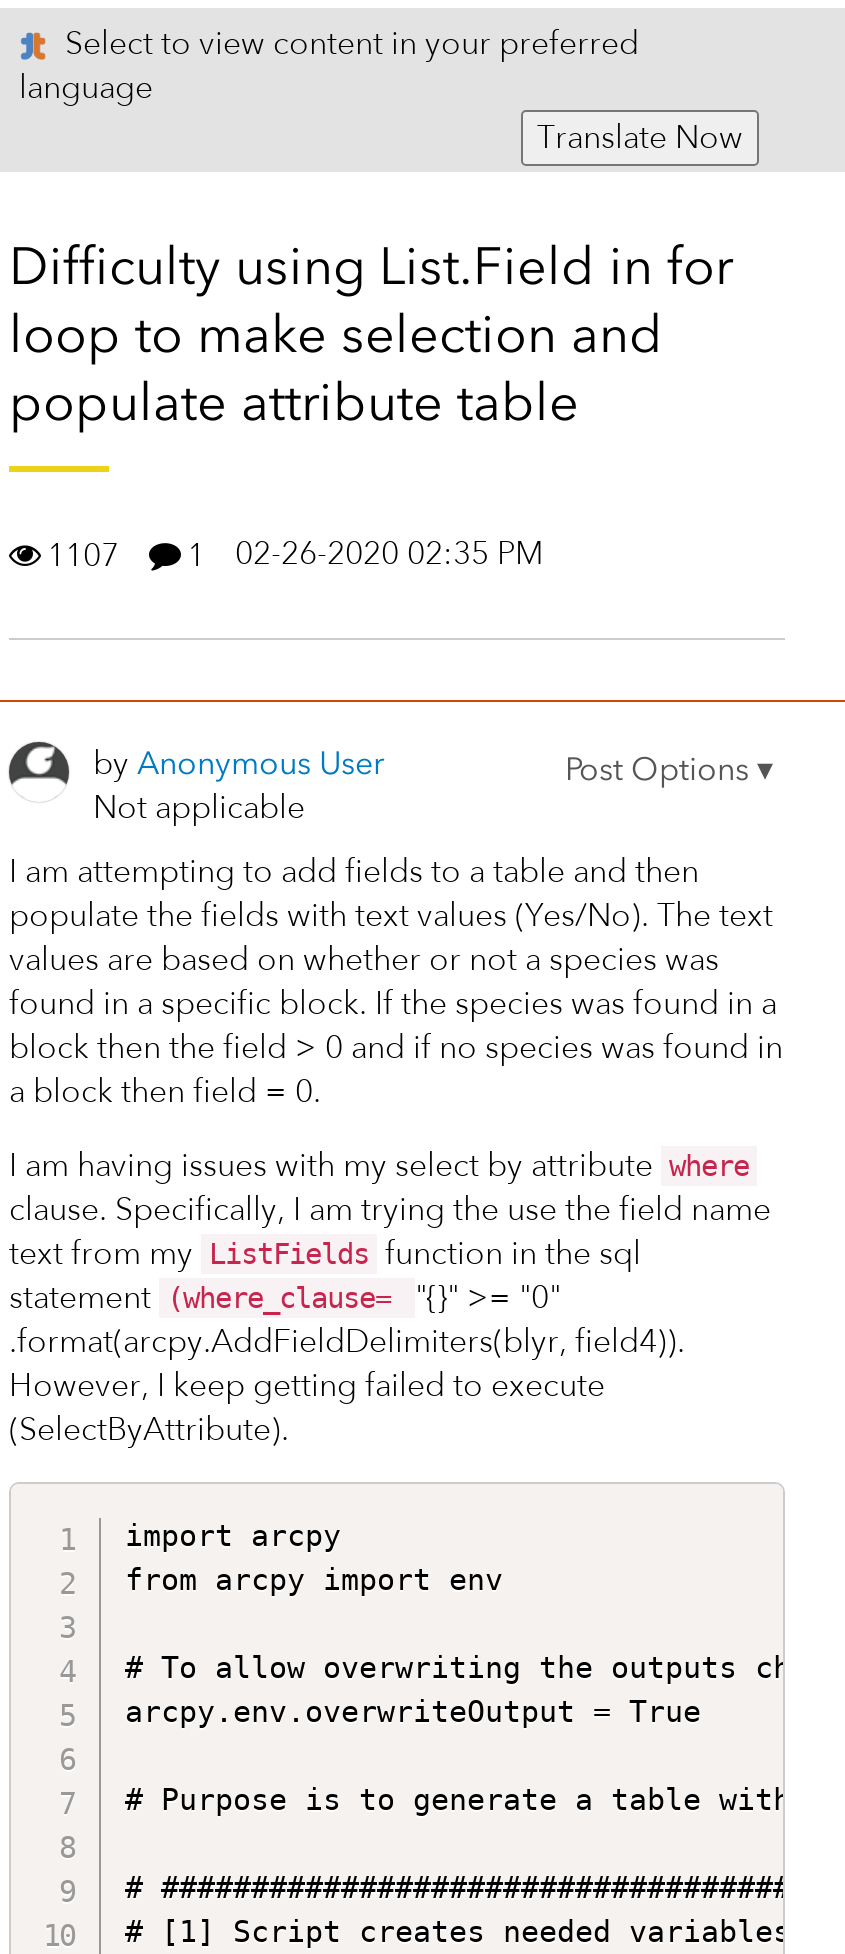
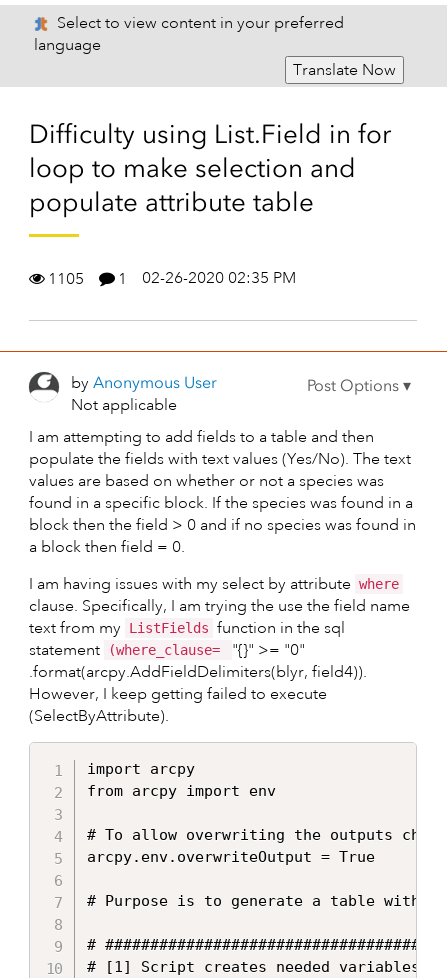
[47,534,543,576] 1107 1 02-26-2020 02:35 PM -> [48,268,296,289] 1105 1 02-26-2020 02:35 PM

